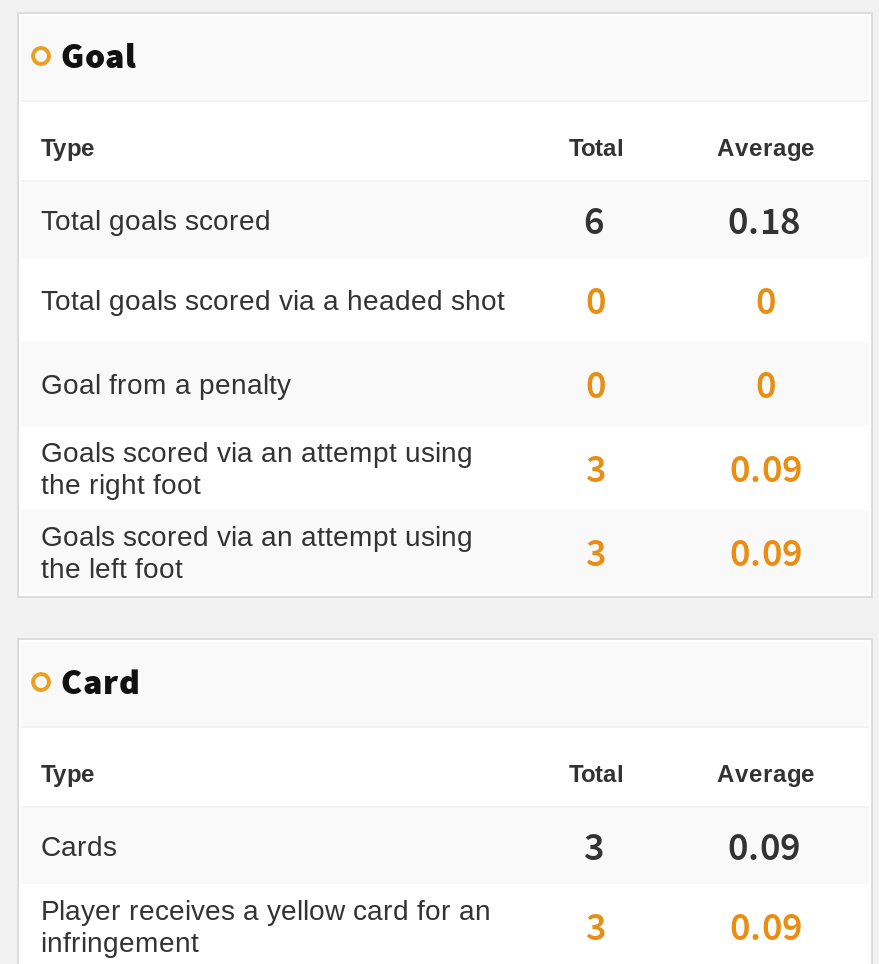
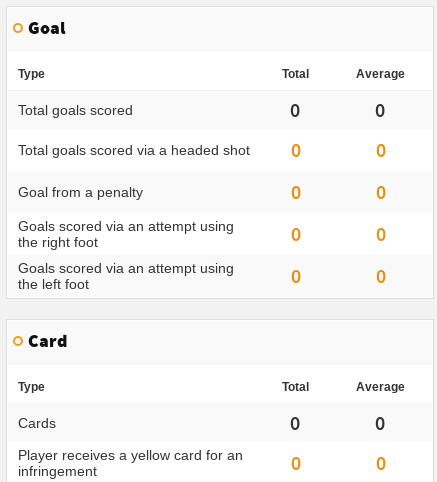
[584,194,604,246] 6 -> [289,97,299,123] 0
[728,194,800,246] 0.18 -> [374,97,384,123] 0
[586,442,606,494] 3 -> [290,221,300,247] 0
[730,442,802,494] 0.09 -> [375,221,385,247] 0
[586,526,606,578] 3 -> [290,263,300,289] 0
[730,526,802,578] 0.09 -> [375,263,385,289] 0
[584,820,604,872] 3 -> [289,410,299,436] 0
[728,820,800,872] 0.09 -> [374,410,384,436] 0
[586,900,606,952] 3 -> [290,450,300,476] 0
[730,900,802,952] 0.09 -> [375,450,385,476] 0

